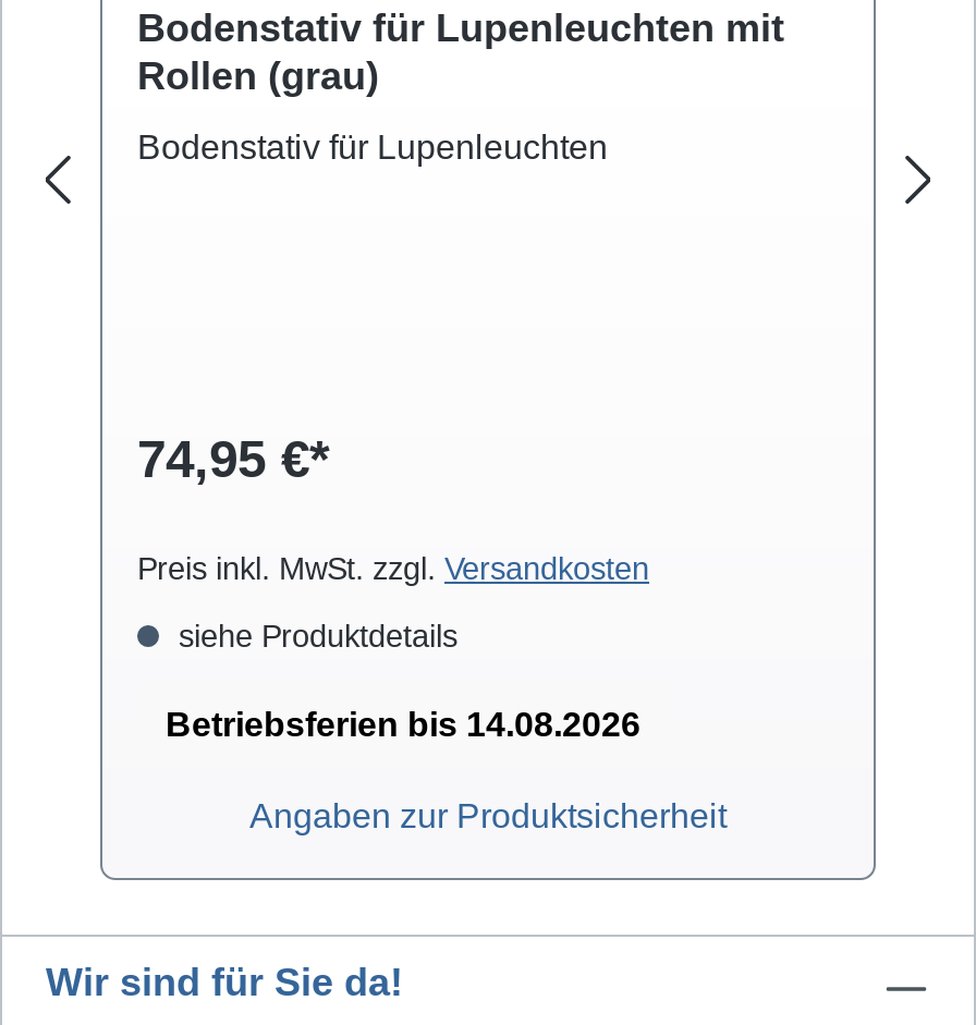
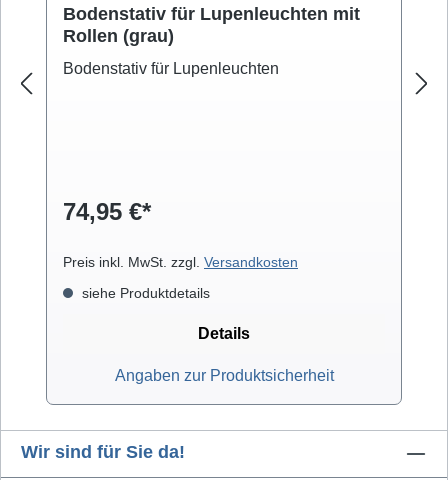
[166,707,640,744] Betriebsferien bis 14.08.2026 -> [198,325,250,342] Details

